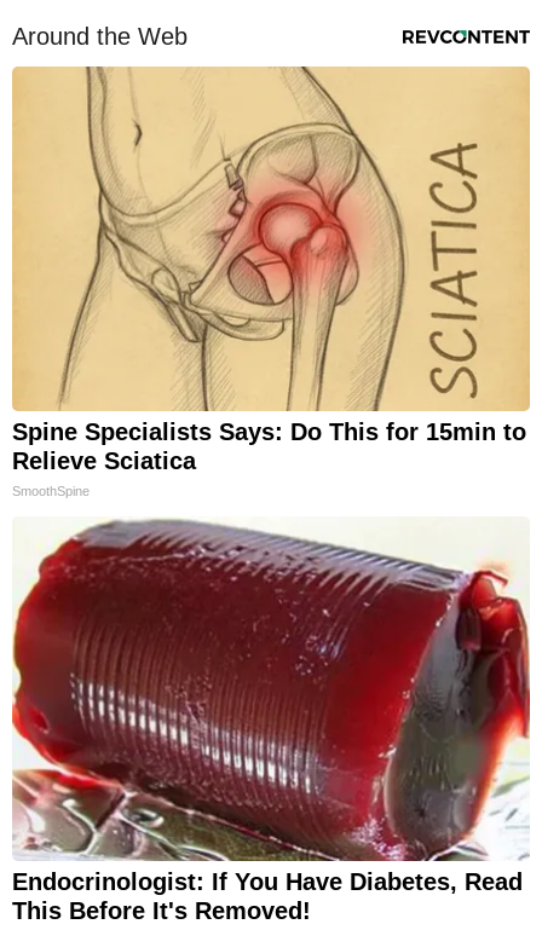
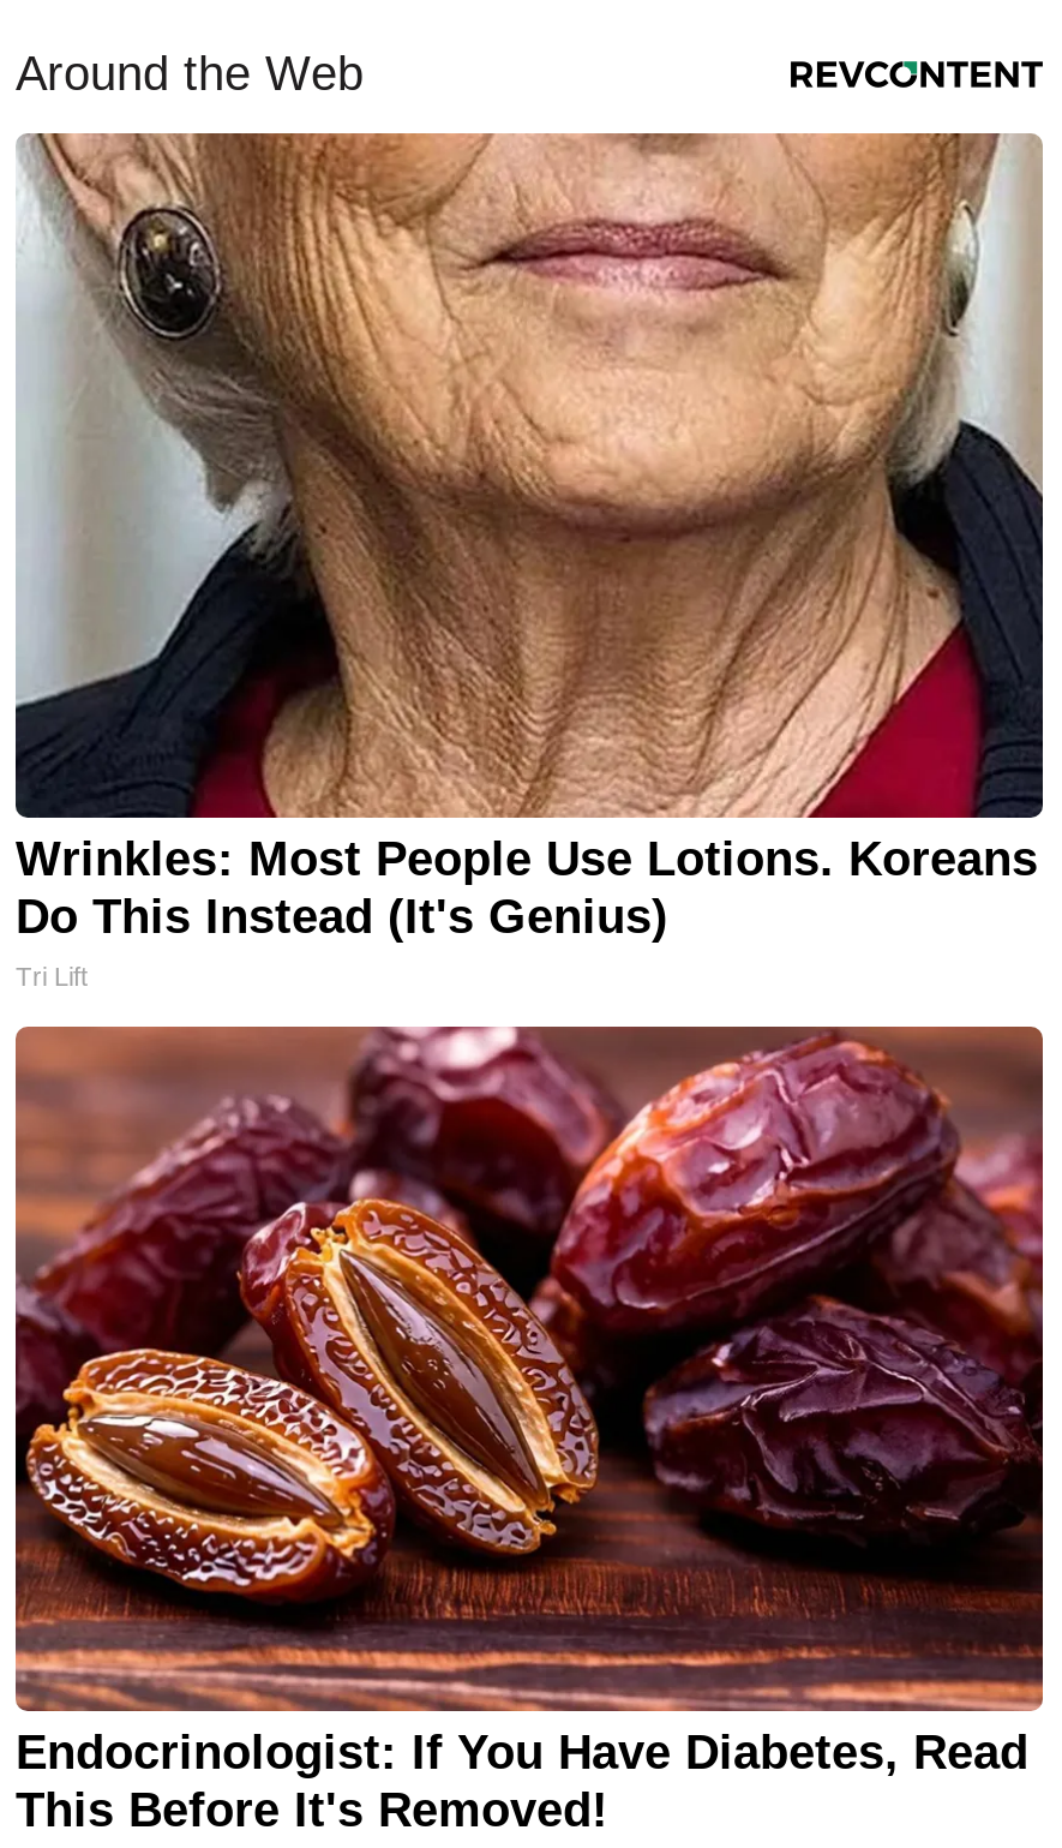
[12,67,530,498] [image] | Spine Specialists Says: Do This for 15min to | Relieve Sciatica | SmoothSpine -> [13,132,1045,991] [image] | Wrinkles: Most People Use Lotions. Koreans | Do This Instead (It's Genius) | Tri Lift
[11,515,531,862] [image] -> [13,1023,1045,1715] [image]

